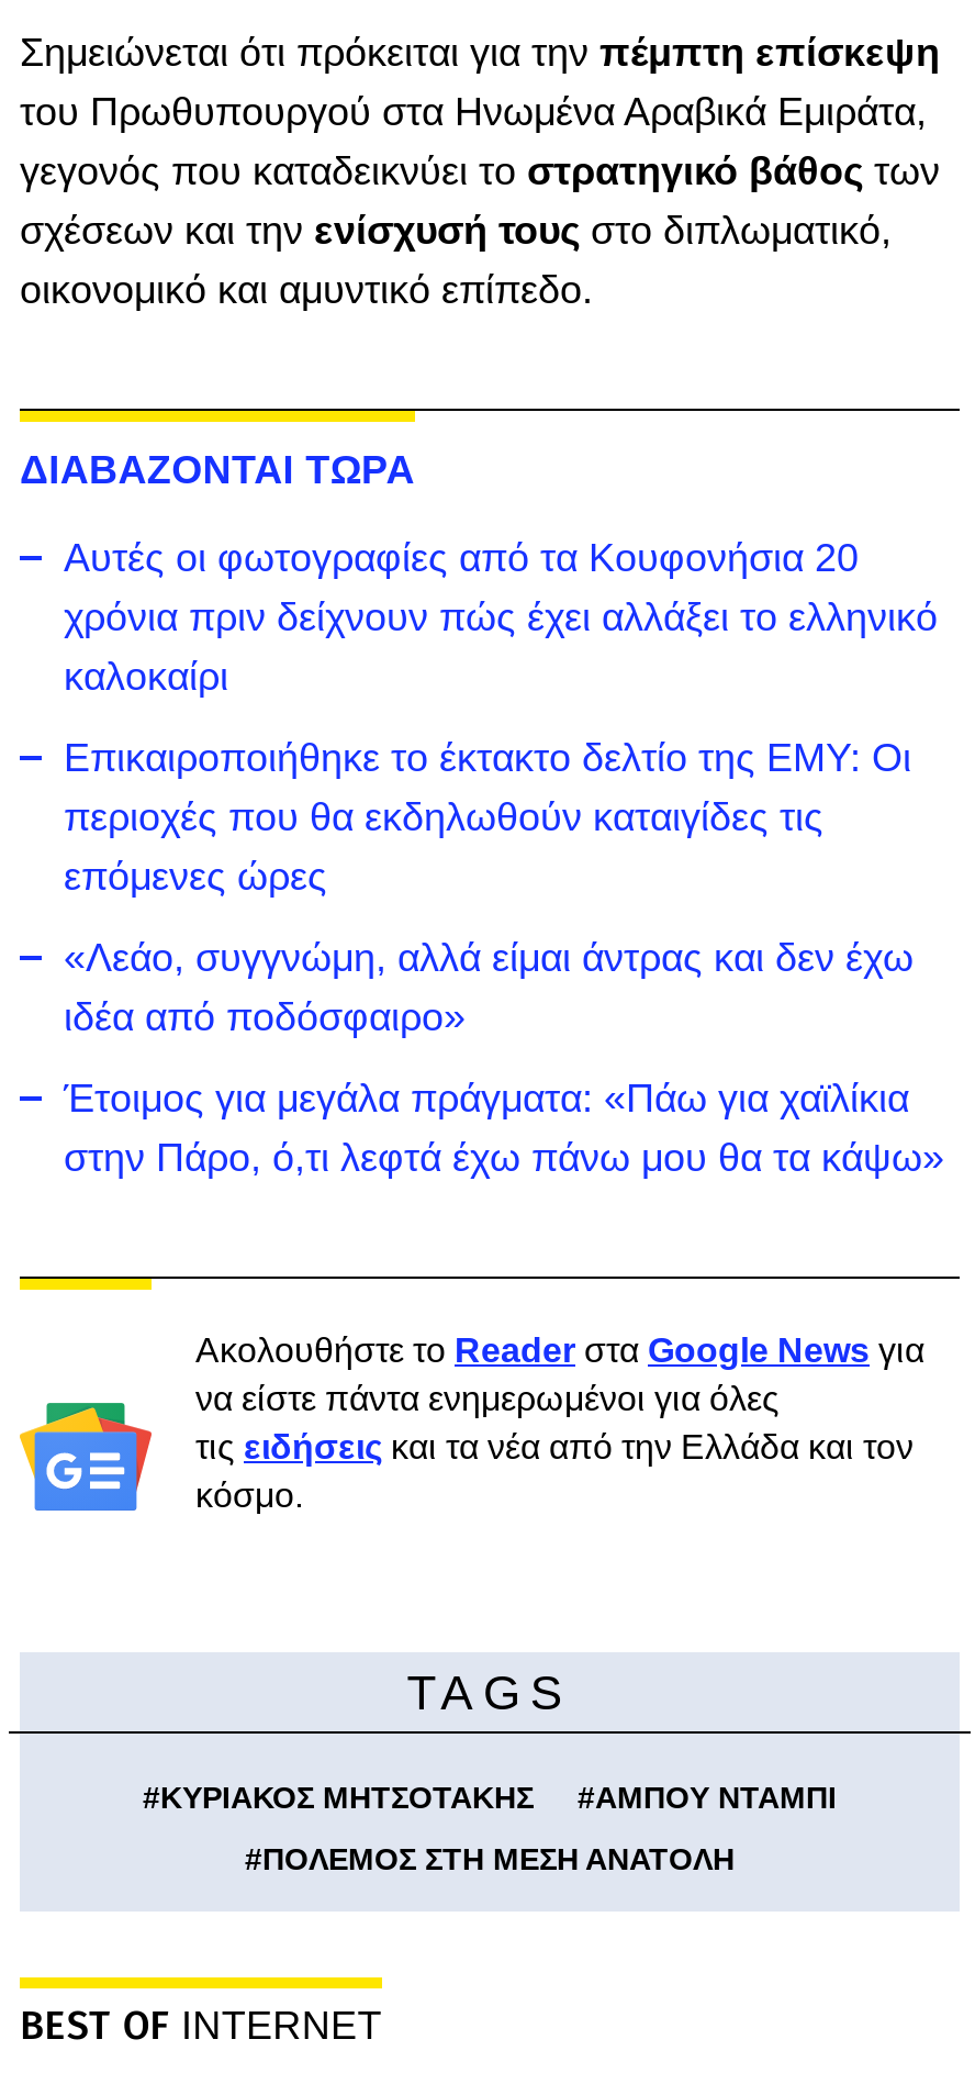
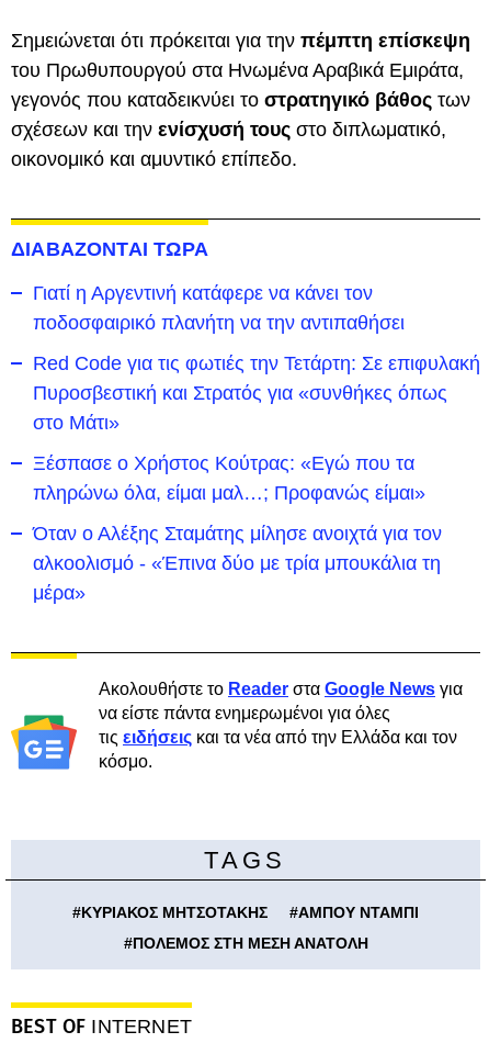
[64,536,938,699] Αυτές οι φωτογραφίες από τα Κουφονήσια 20 | χρόνια πριν δείχνουν πώς έχει αλλάξει το ελληνικό | καλοκαίρι -> [33,282,405,334] Γιατί η Αργεντινή κατάφερε να κάνει τον | ποδοσφαιρικό πλανήτη να την αντιπαθήσει
[64,736,911,899] Επικαιροποιήθηκε το έκτακτο δελτίο της ΕΜΥ: Οι | περιοχές που θα εκδηλωθούν καταιγίδες τις | επόμενες ώρες -> [33,352,480,434] Red Code για τις φωτιές την Τετάρτη: Σε επιφυλακή | Πυροσβεστική και Στρατός για «συνθήκες όπως | στο Μάτι»
[64,936,914,1039] «Λεάο, συγγνώμη, αλλά είμαι άντρας και δεν έχω | ιδέα από ποδόσφαιρο» -> [33,452,425,504] Ξέσπασε ο Χρήστος Κούτρας: «Εγώ που τα | πληρώνω όλα, είμαι μαλ…; Προφανώς είμαι»
[64,1077,944,1180] Έτοιμος για μεγάλα πράγματα: «Πάω για χαϊλίκια | στην Πάρο, ό,τι λεφτά έχω πάνω μου θα τα κάψω» -> [33,523,442,604] Όταν ο Αλέξης Σταμάτης μίλησε ανοιχτά για τον | αλκοολισμό - «Έπινα δύο με τρία μπουκάλια τη | μέρα»

